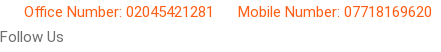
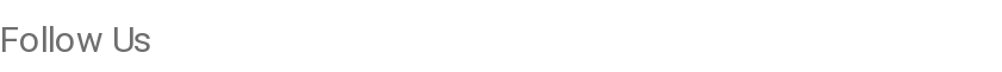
[24,3,431,21] Office Number: 02045421281 | Mobile Number: 07718169620 -> none

